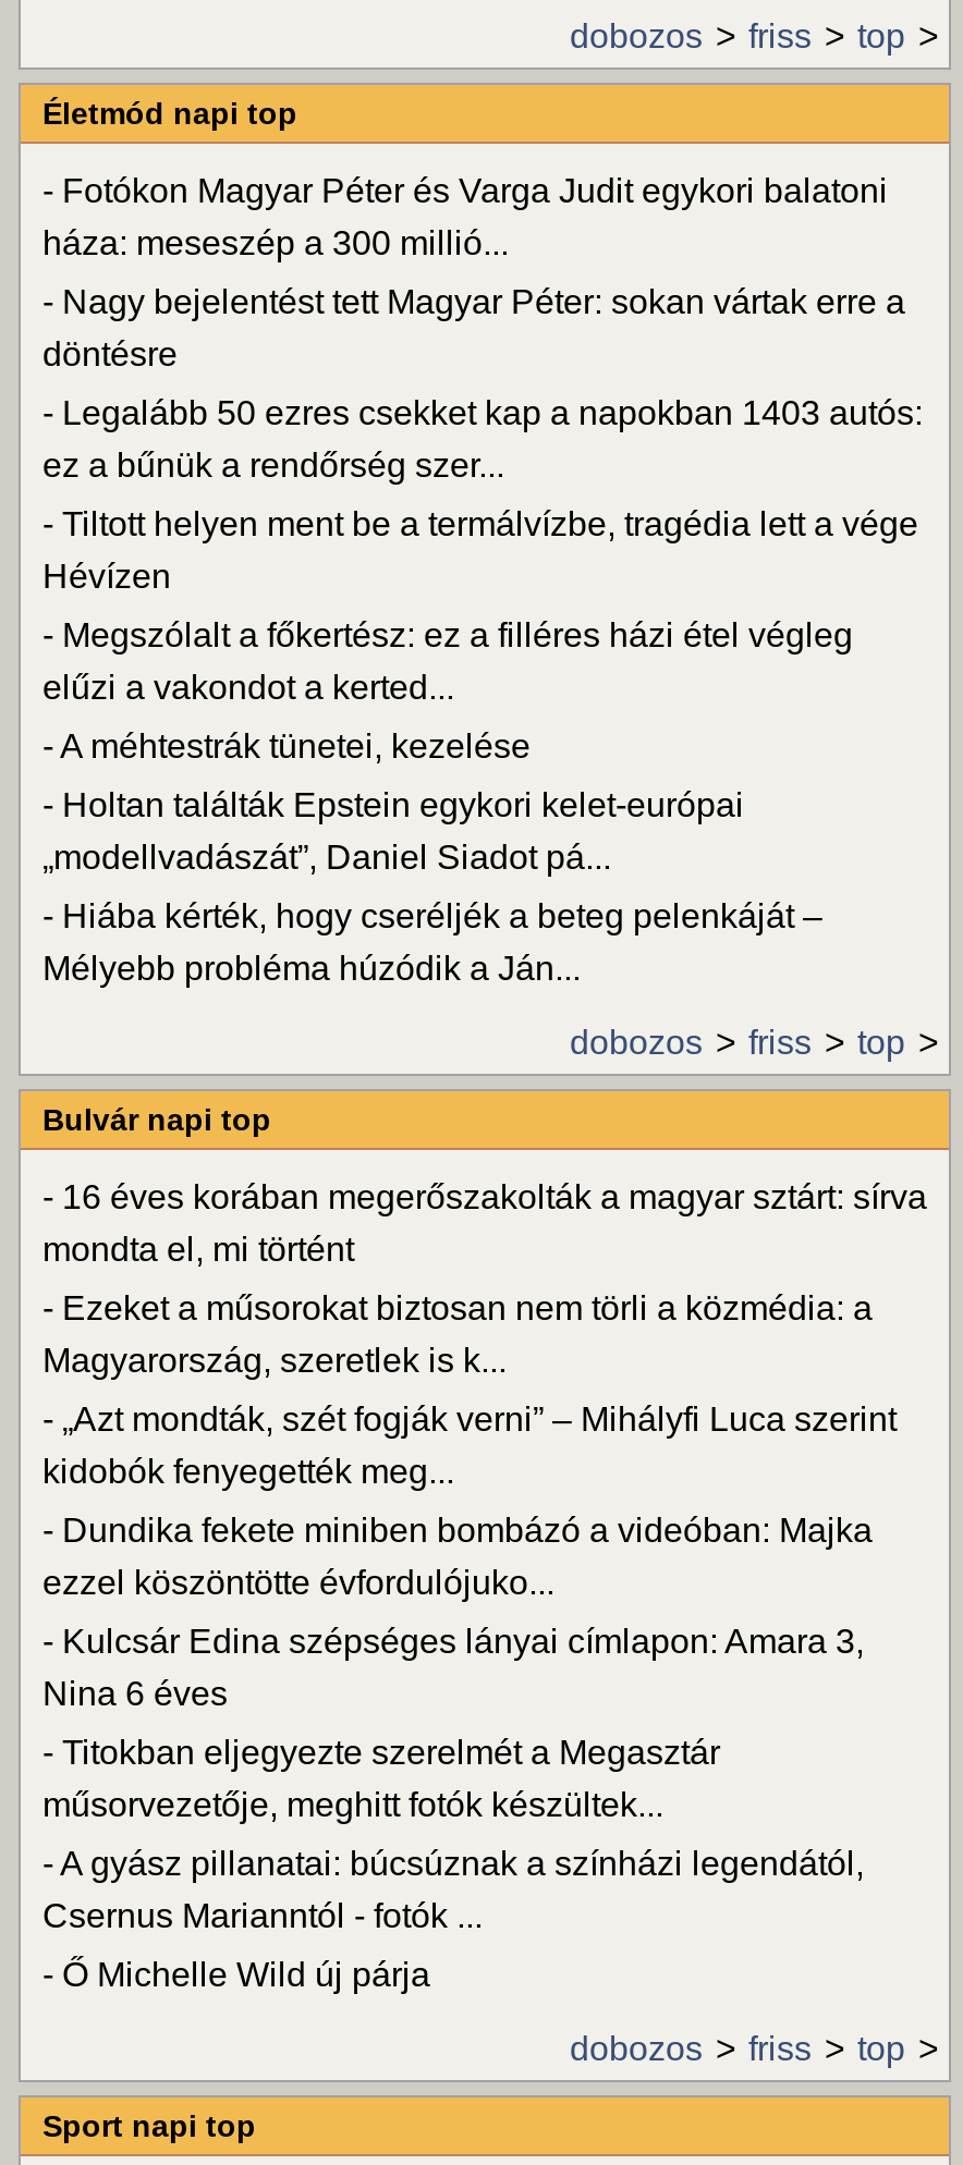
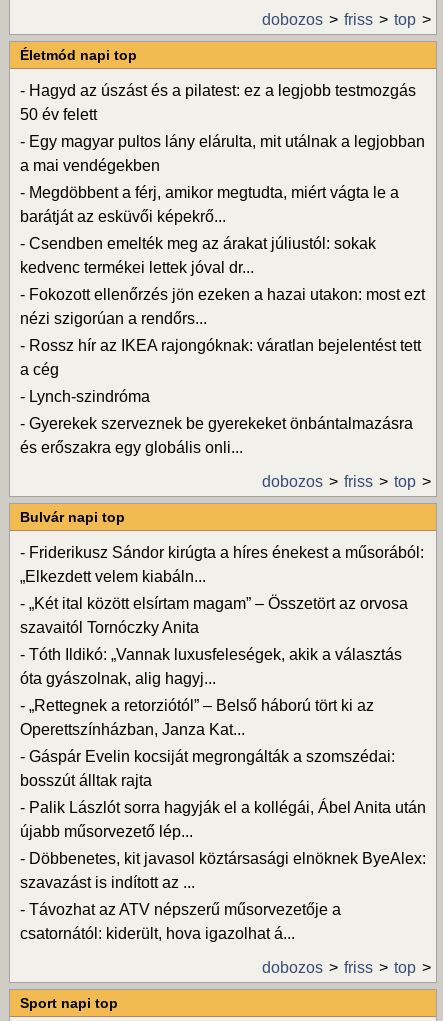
[42,172,888,261] - Fotókon Magyar Péter és Varga Judit egykori balatoni | háza: meseszép a 300 millió... -> [20,82,416,123] - Hagyd az úszást és a pilatest: ez a legjobb testmozgás | 50 év felett
[42,283,905,372] - Nagy bejelentést tett Magyar Péter: sokan vártak erre a | döntésre -> [20,133,425,174] - Egy magyar pultos lány elárulta, mit utálnak a legjobban | a mai vendégekben
[42,394,923,484] - Legalább 50 ezres csekket kap a napokban 1403 autós: | ez a bűnük a rendőrség szer... -> [20,184,399,225] - Megdöbbent a férj, amikor megtudta, miért vágta le a | barátját az esküvői képekrő...
[42,505,918,595] - Tiltott helyen ment be a termálvízbe, tragédia lett a vége | Hévízen -> [20,235,376,276] - Csendben emelték meg az árakat júliustól: sokak | kedvenc termékei lettek jóval dr...
[42,616,853,706] - Megszólalt a főkertész: ez a filléres házi étel végleg | elűzi a vakondot a kerted... -> [20,286,425,327] - Fokozott ellenőrzés jön ezeken a hazai utakon: most ezt | nézi szigorúan a rendőrs...
[42,727,531,765] - A méhtestrák tünetei, kezelése -> [20,337,421,378] - Rossz hír az IKEA rajongóknak: váratlan bejelentést tett | a cég
[42,786,744,876] - Holtan találták Epstein egykori kelet-európai | „modellvadászát”, Daniel Siadot pá... -> [20,388,150,405] - Lynch-szindróma
[42,897,822,987] - Hiába kérték, hogy cseréljék a beteg pelenkáját – | Mélyebb probléma húzódik a Ján... -> [20,415,413,456] - Gyerekek szerveznek be gyerekeket önbántalmazásra | és erőszakra egy globális onli...
[42,1178,927,1268] - 16 éves korában megerőszakolták a magyar sztárt: sírva | mondta el, mi történt -> [20,544,424,585] - Friderikusz Sándor kirúgta a híres énekest a műsorából: | „Elkezdett velem kiabáln...
[42,1289,873,1379] - Ezeket a műsorokat biztosan nem törli a közmédia: a | Magyarország, szeretlek is k... -> [20,595,408,636] - „Két ital között elsírtam magam” – Összetört az orvosa | szavaitól Tornóczky Anita
[42,1400,897,1490] - „Azt mondták, szét fogják verni” – Mihályfi Luca szerint | kidobók fenyegették meg... -> [20,646,402,687] - Tóth Ildikó: „Vannak luxusfeleségek, akik a választás | óta gyászolnak, alig hagyj...
[42,1512,873,1601] - Dundika fekete miniben bombázó a videóban: Majka | ezzel köszöntötte évfordulójuko... -> [20,697,374,738] - „Rettegnek a retorziótól” – Belső háború tört ki az | Operettszínházban, Janza Kat...
[42,1623,864,1712] - Kulcsár Edina szépséges lányai címlapon: Amara 3, | Nina 6 éves -> [20,748,395,789] - Gáspár Evelin kocsiját megrongálták a szomszédai: | bosszút álltak rajta
[42,1734,720,1823] - Titokban eljegyezte szerelmét a Megasztár | műsorvezetője, meghitt fotók készültek... -> [20,799,426,840] - Palik Lászlót sorra hagyják el a kollégái, Ábel Anita után | újabb műsorvezető lép...
[42,1845,864,1934] - A gyász pillanatai: búcsúznak a színházi legendától, | Csernus Marianntól - fotók ... -> [20,850,426,891] - Döbbenetes, kit javasol köztársasági elnöknek ByeAlex: | szavazást is indított az ...
[42,1956,430,1993] - Ő Michelle Wild új párja -> [20,901,341,942] - Távozhat az ATV népszerű műsorvezetője a | csatornától: kiderült, hova igazolhat á...

